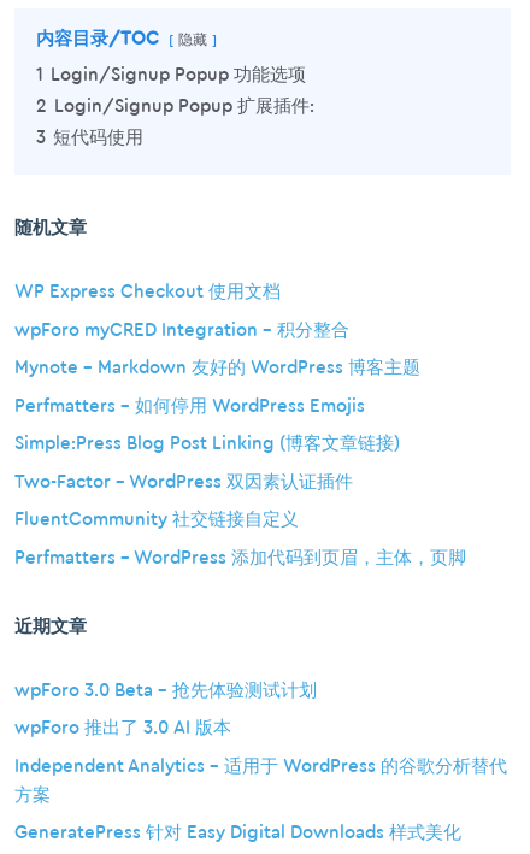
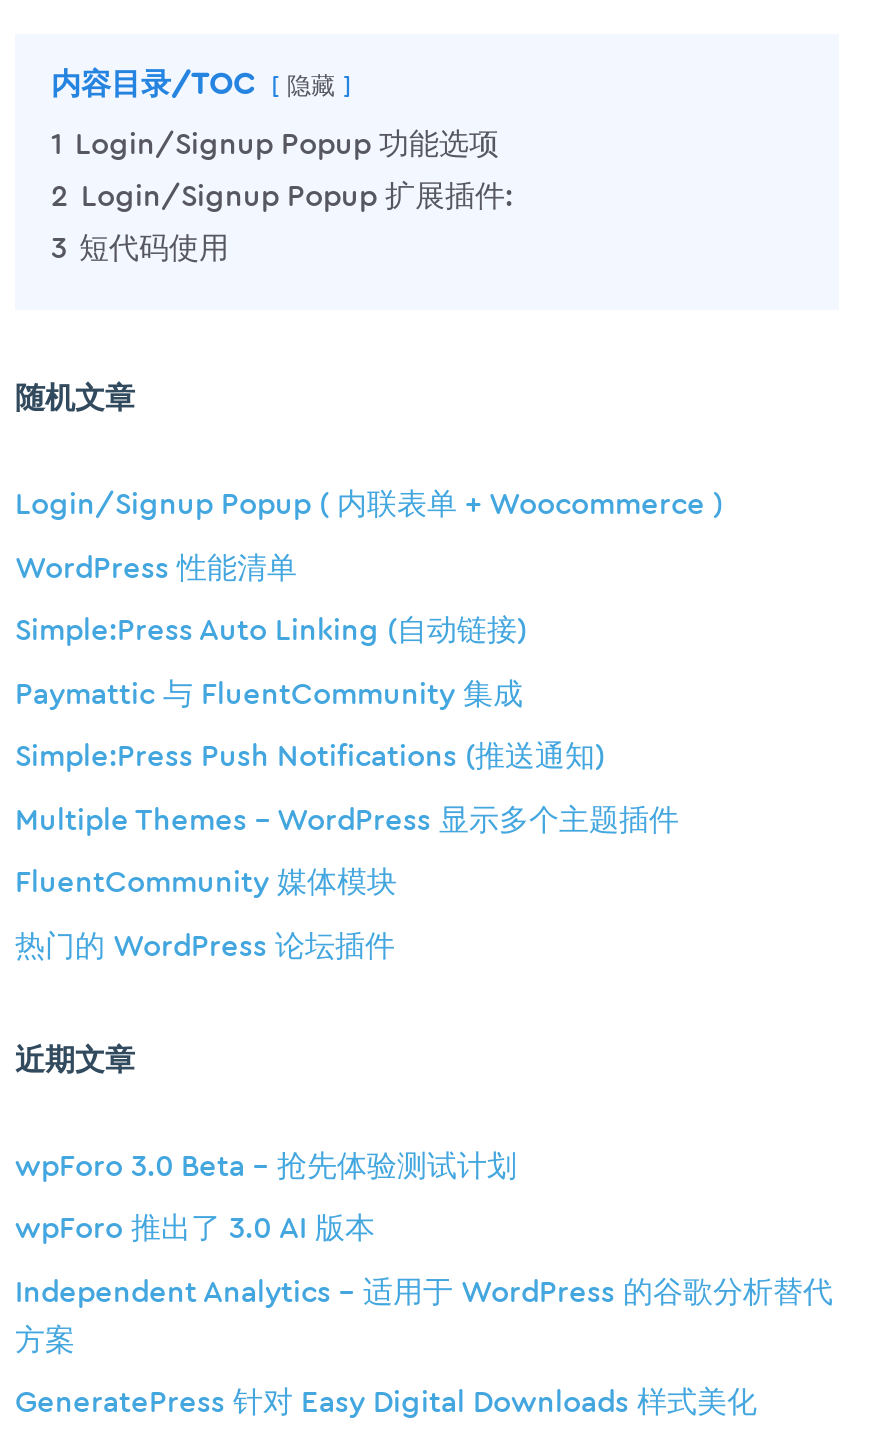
[14,283,281,301] WP Express Checkout 使用文档 -> [15,491,723,521] Login/Signup Popup ( 内联表单 + Woocommerce )
[14,321,349,339] wpForo myCRED Integration – 积分整合 -> [15,554,297,584] WordPress 性能清单
[14,359,420,377] Mynote – Markdown 友好的 WordPress 博客主题 -> [15,617,527,647] Simple:Press Auto Linking (自动链接)
[14,397,365,415] Perfmatters – 如何停用 WordPress Emojis -> [15,680,523,710] Paymattic 与 FluentCommunity 集成
[14,435,400,453] Simple:Press Blog Post Linking (博客文章链接) -> [15,743,605,773] Simple:Press Push Notifications (推送通知)
[14,473,353,491] Two-Factor – WordPress 双因素认证插件 -> [15,806,679,836] Multiple Themes – WordPress 显示多个主题插件
[14,511,299,529] FluentCommunity 社交链接自定义 -> [15,869,397,899] FluentCommunity 媒体模块
[14,549,466,567] Perfmatters – WordPress 添加代码到页眉，主体，页脚 -> [15,932,395,962] 热门的 WordPress 论坛插件

